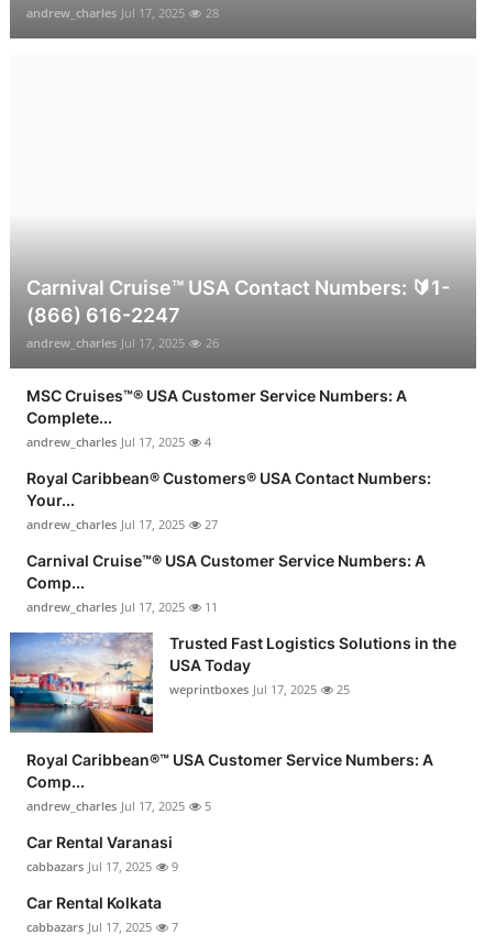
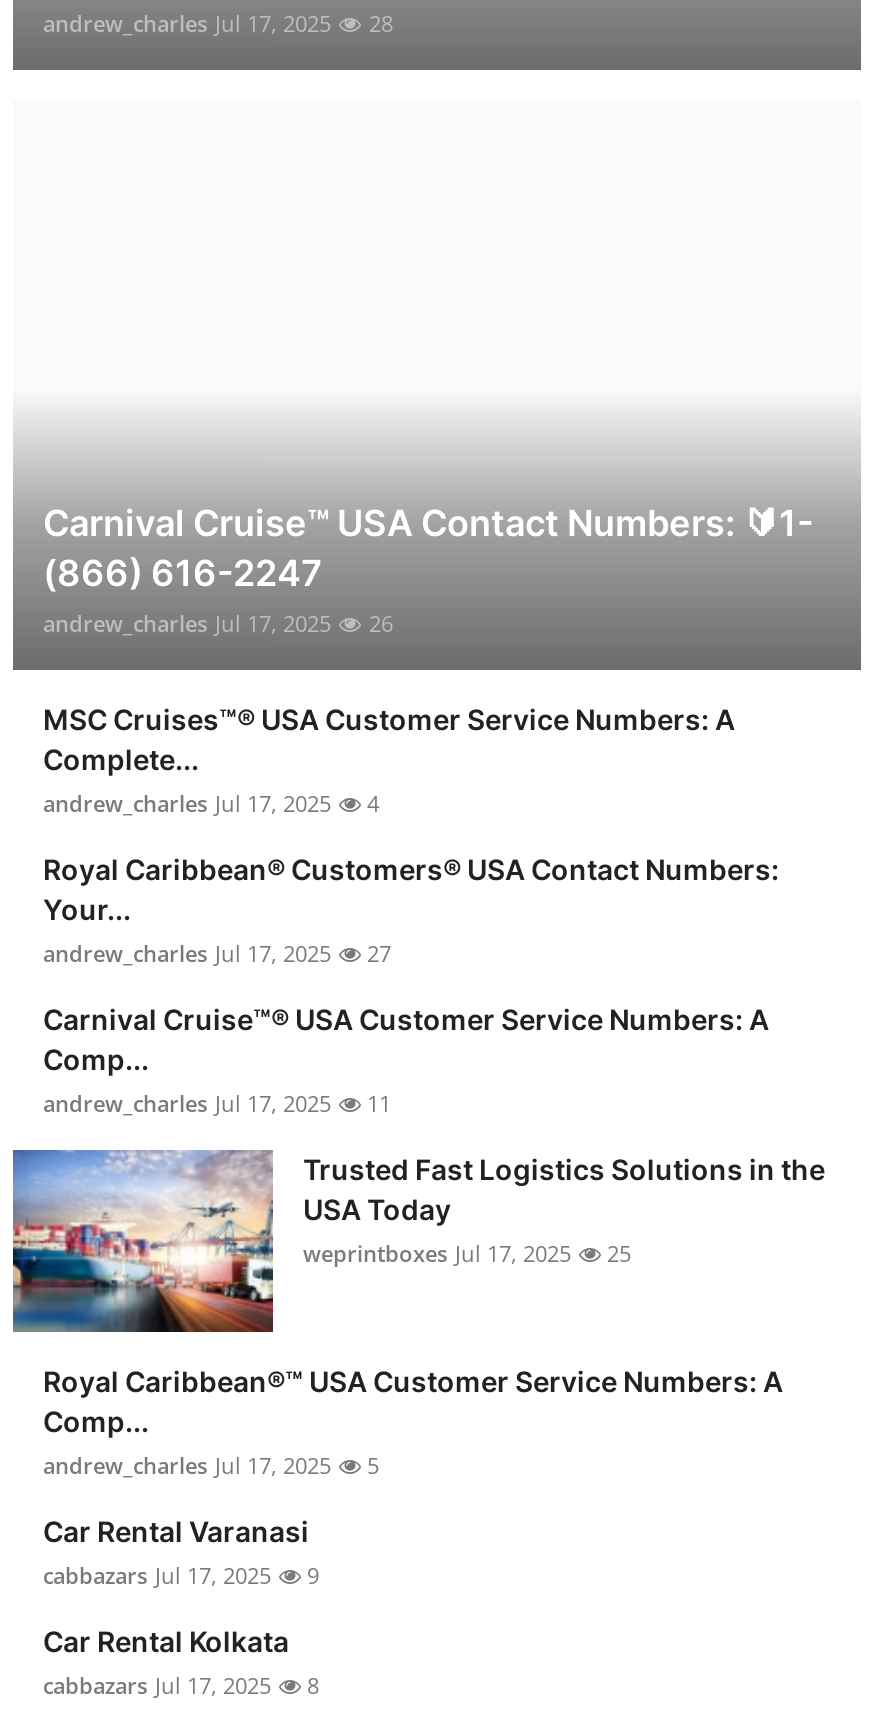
[26,919,178,935] cabbazars Jul 17, 2025 7 -> [43,1671,319,1701] cabbazars Jul 17, 2025 8

